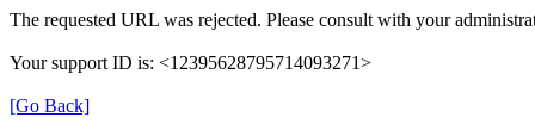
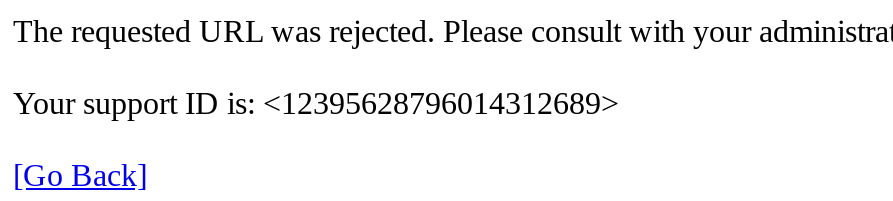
[10,52,371,73] Your support ID is: <12395628795714093271> -> [13,86,619,120] Your support ID is: <12395628796014312689>

